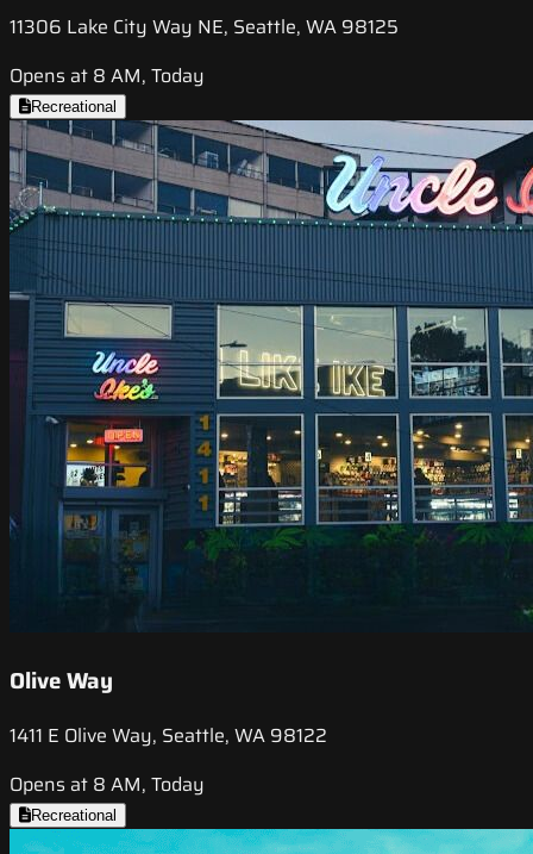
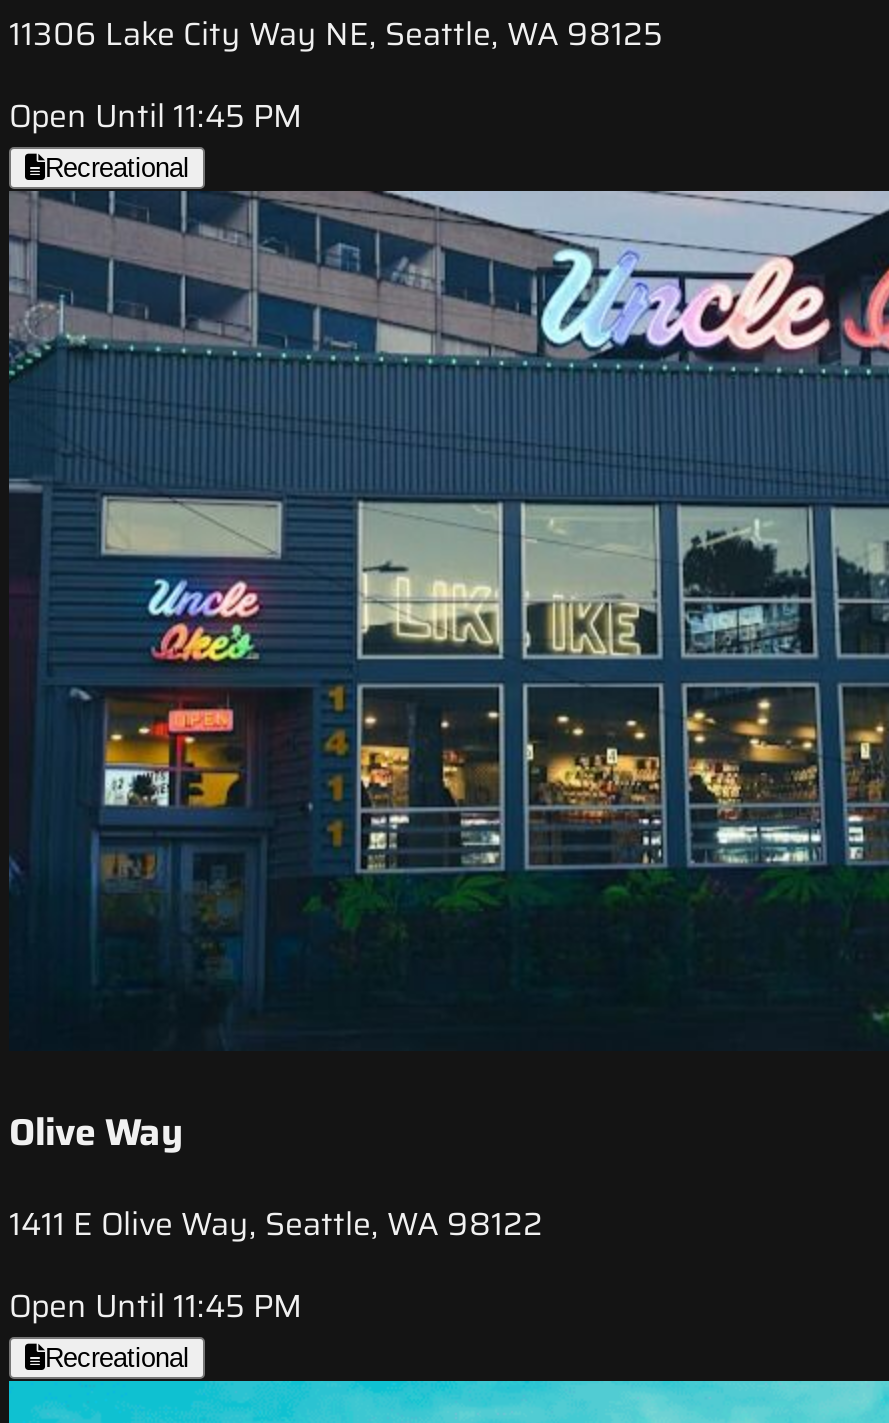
[10,61,205,91] Opens at 8 AM, Today -> [9,92,303,142] Open Until 11:45 PM
[10,769,205,799] Opens at 8 AM, Today -> [9,1281,303,1331] Open Until 11:45 PM

